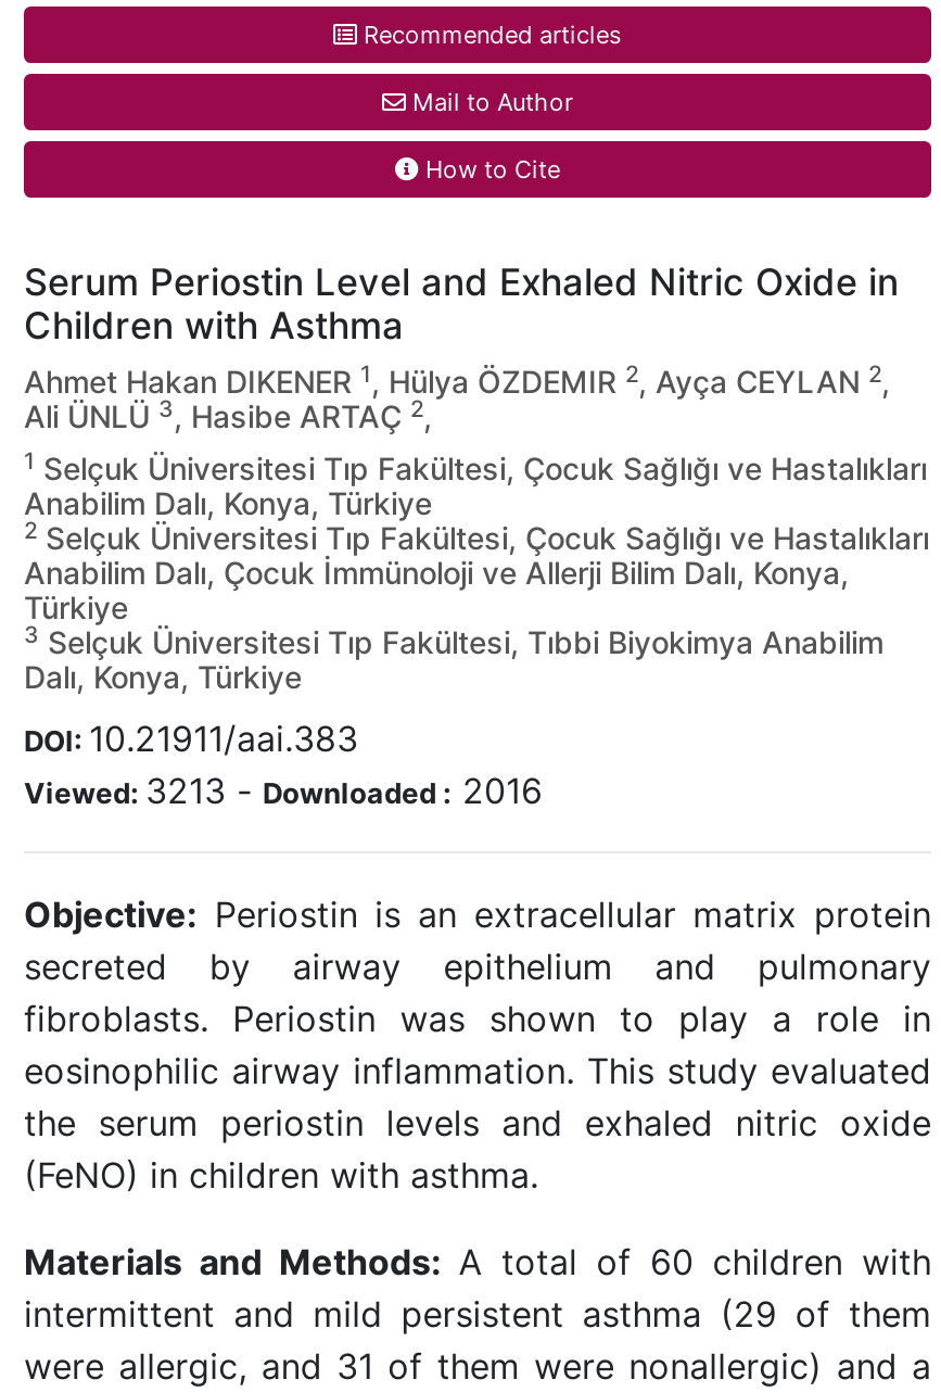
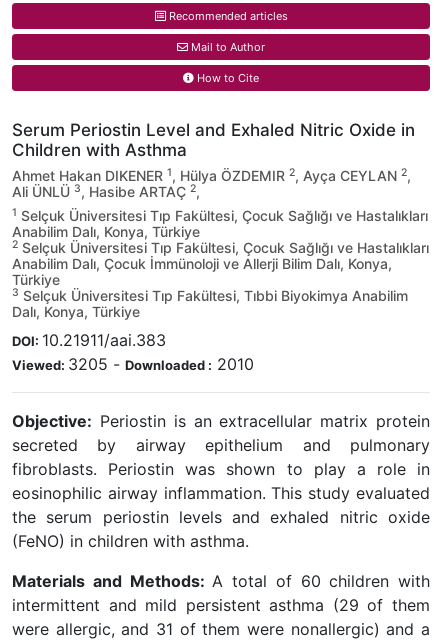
[24,769,543,813] Viewed: 3213 - Downloaded : 2016 -> [12,354,254,374] Viewed: 3205 - Downloaded : 2010

